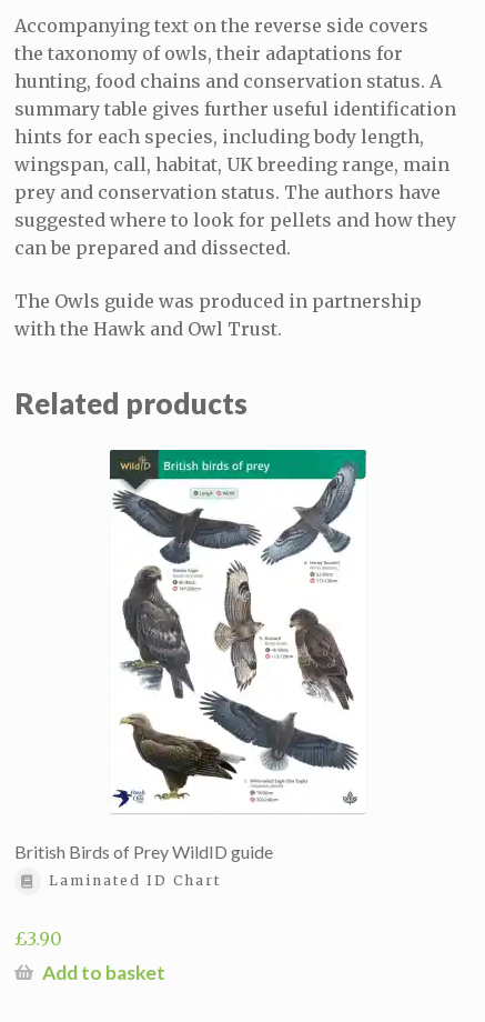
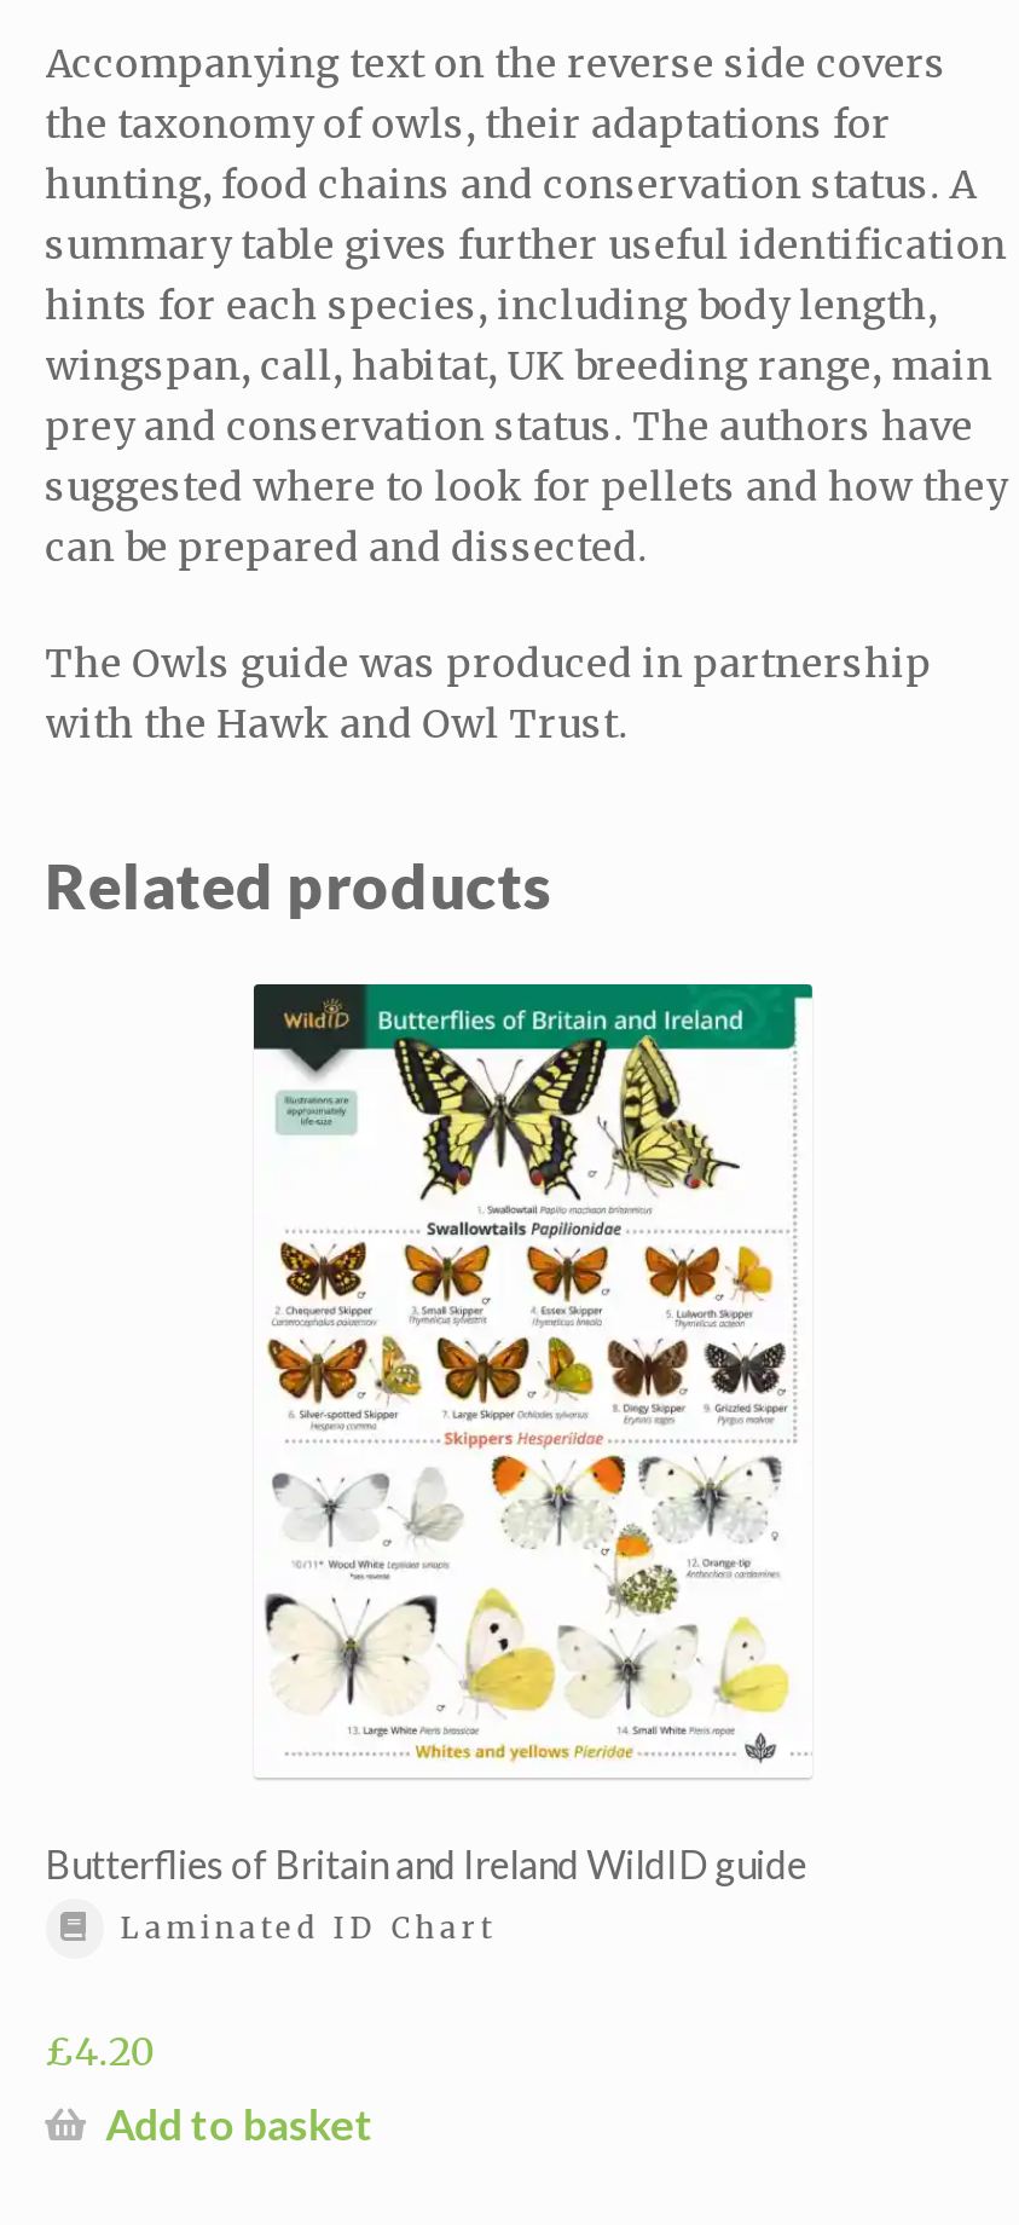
[14,449,367,862] [image] | British Birds of Prey WildID guide -> [45,982,812,1886] [image] | Butterflies of Britain and Ireland WildID guide
[14,928,62,950] £3.90 -> [45,2028,156,2076] £4.20

